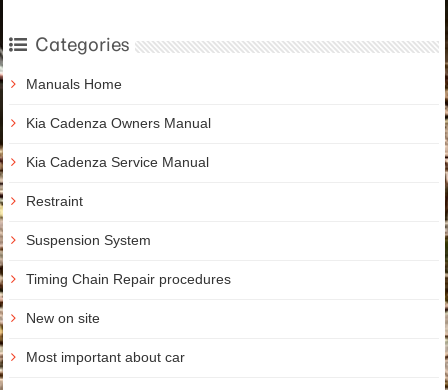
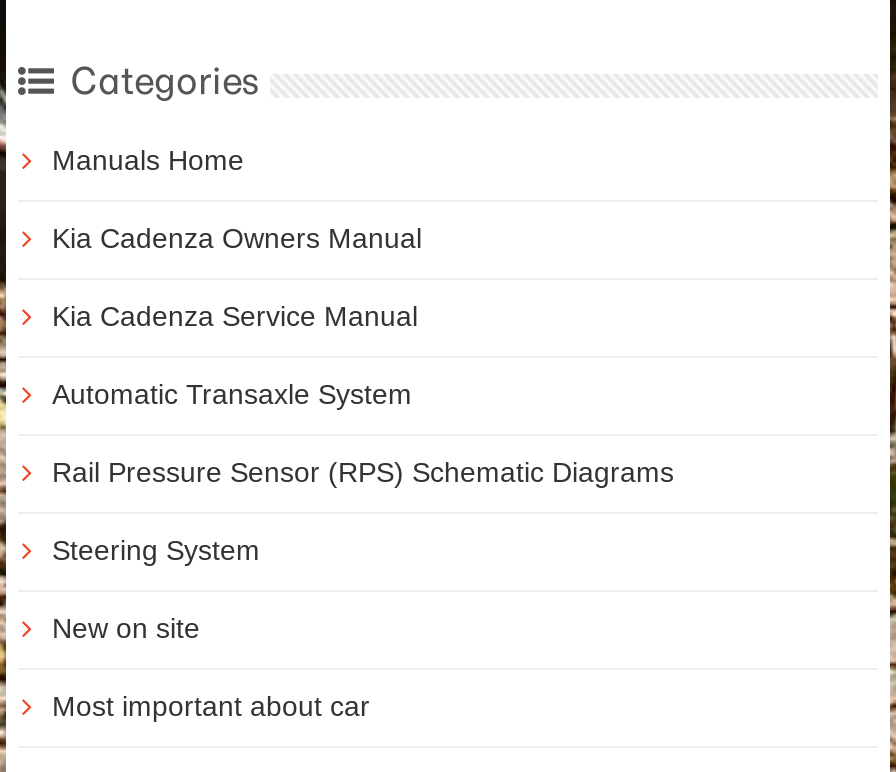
[26,193,83,209] Restraint -> [52,379,412,411] Automatic Transaxle System
[26,232,151,248] Suspension System -> [52,457,674,489] Rail Pressure Sensor (RPS) Schematic Diagrams
[26,271,231,287] Timing Chain Repair procedures -> [52,535,260,567] Steering System

